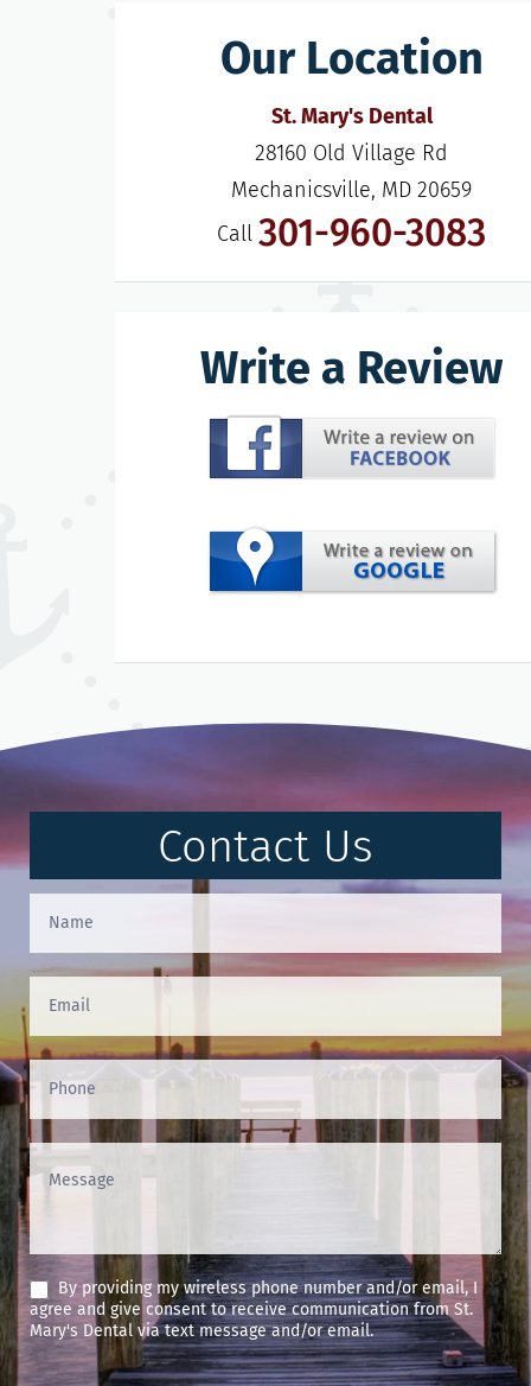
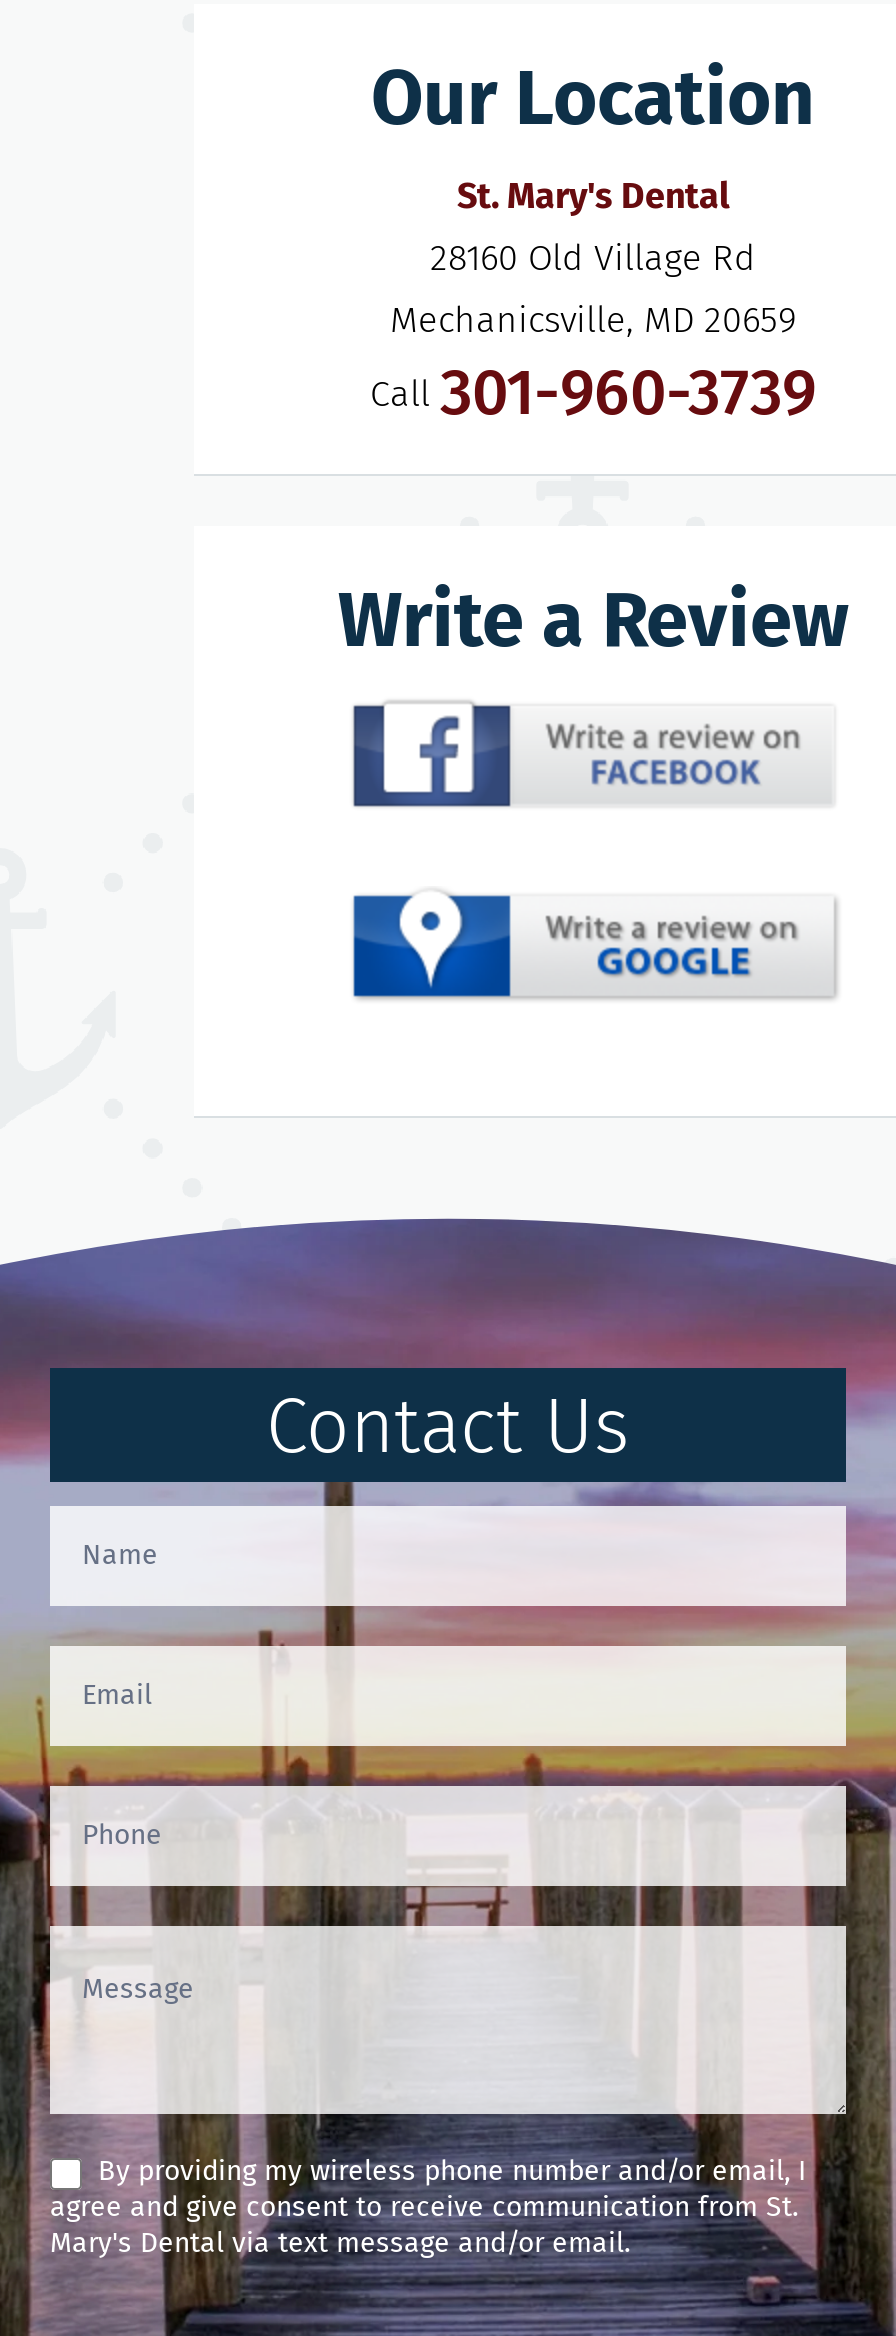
[217,211,486,256] Call301-960-3083 -> [370,355,816,431] Call301-960-3739

